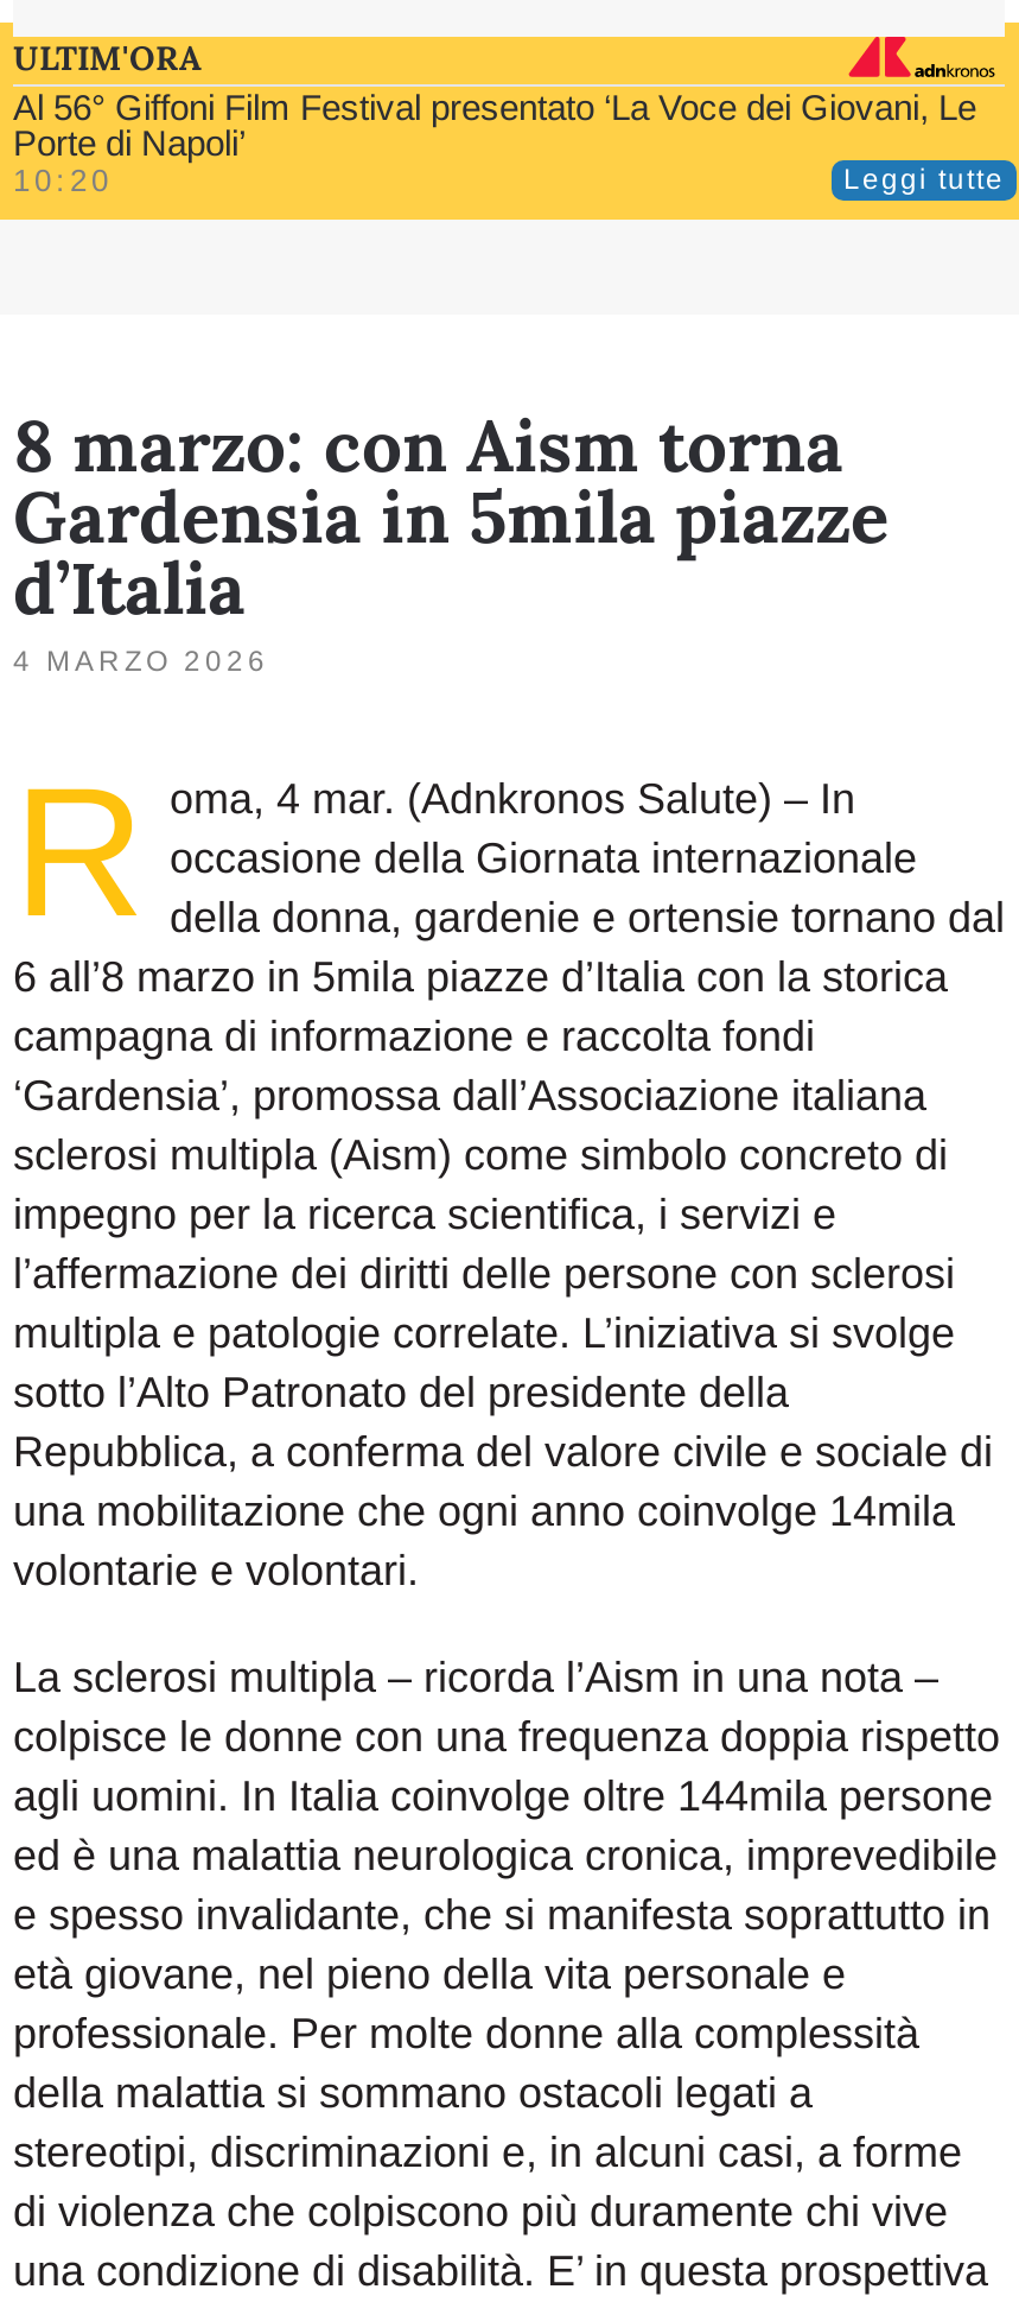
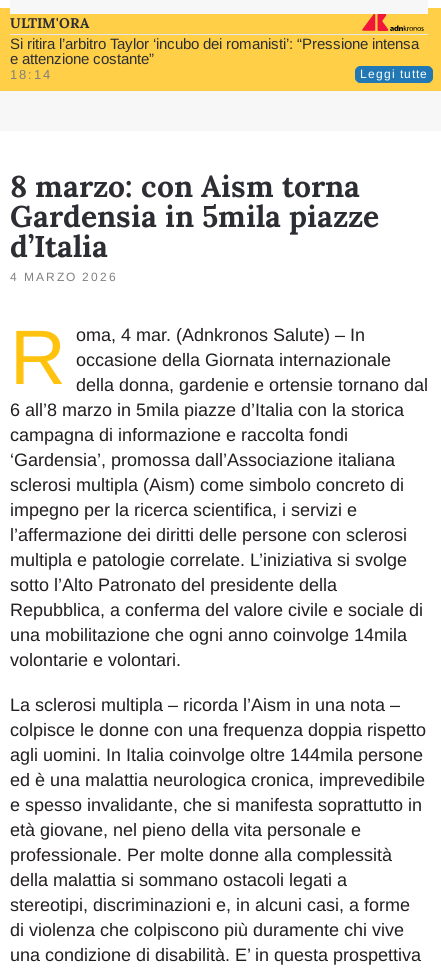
[13,87,976,198] Al 56° Giffoni Film Festival presentato ‘La Voce dei Giovani, Le | Porte di Napoli’ | 10:20 -> [10,35,419,82] Si ritira l’arbitro Taylor ‘incubo dei romanisti’: “Pressione intensa | e attenzione costante” | 18:14

